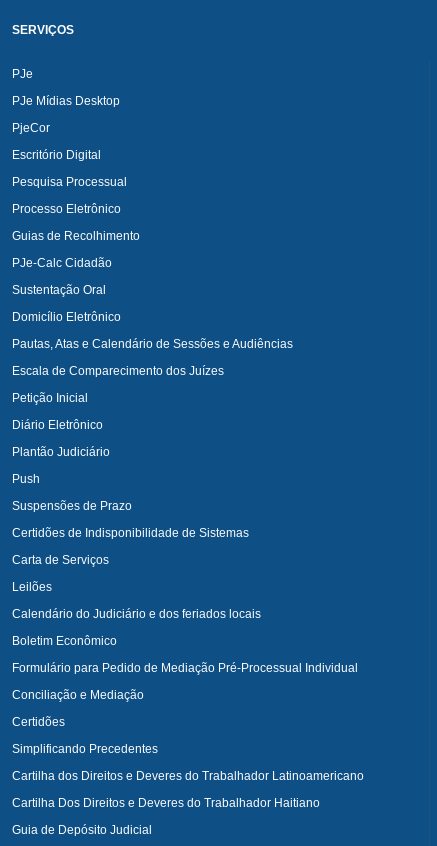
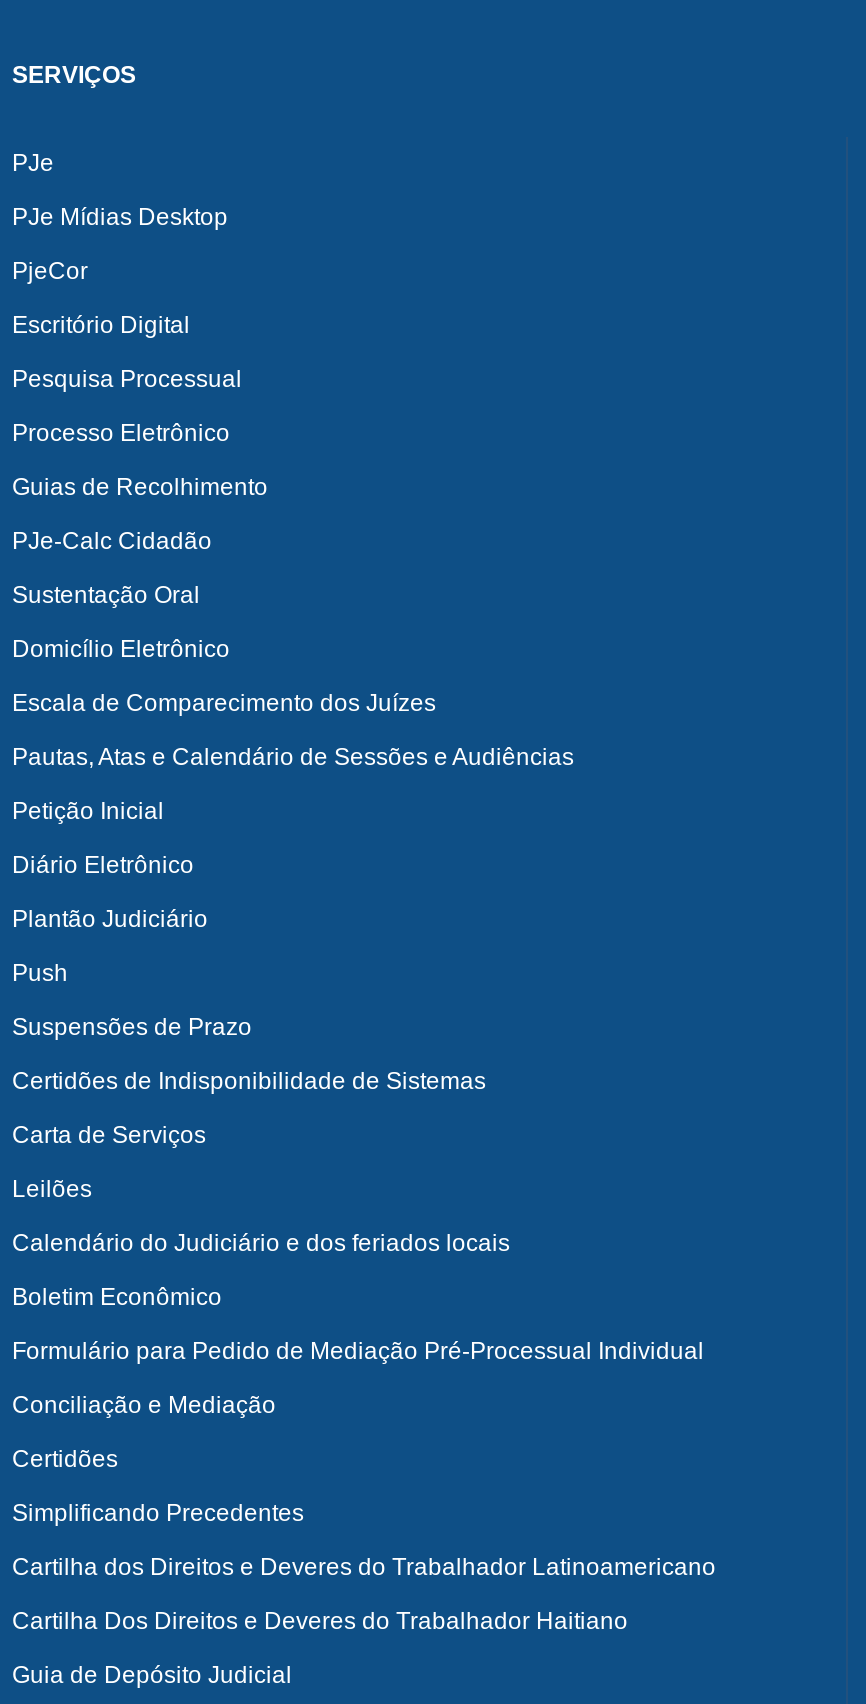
moved [12,337,293,351] -> [12,743,574,771]: Pautas, Atas e Calendário de Sessões e Audiências
moved [12,364,224,378] -> [12,689,436,717]: Escala de Comparecimento dos Juízes

